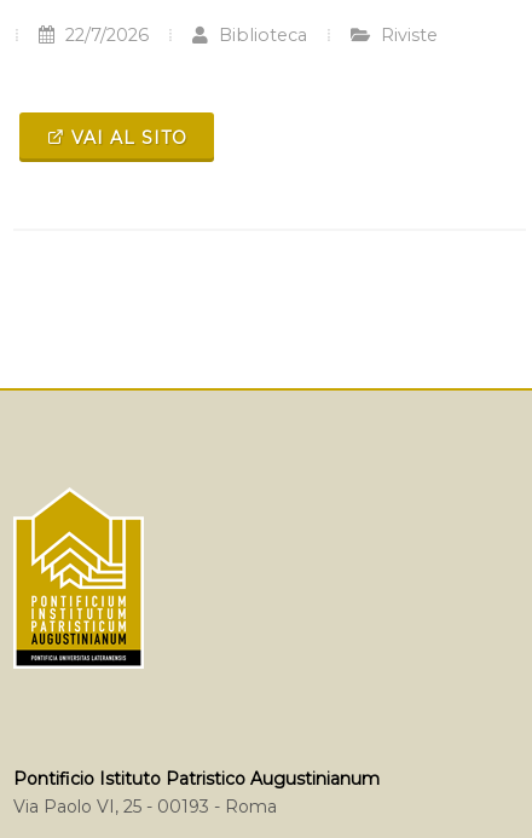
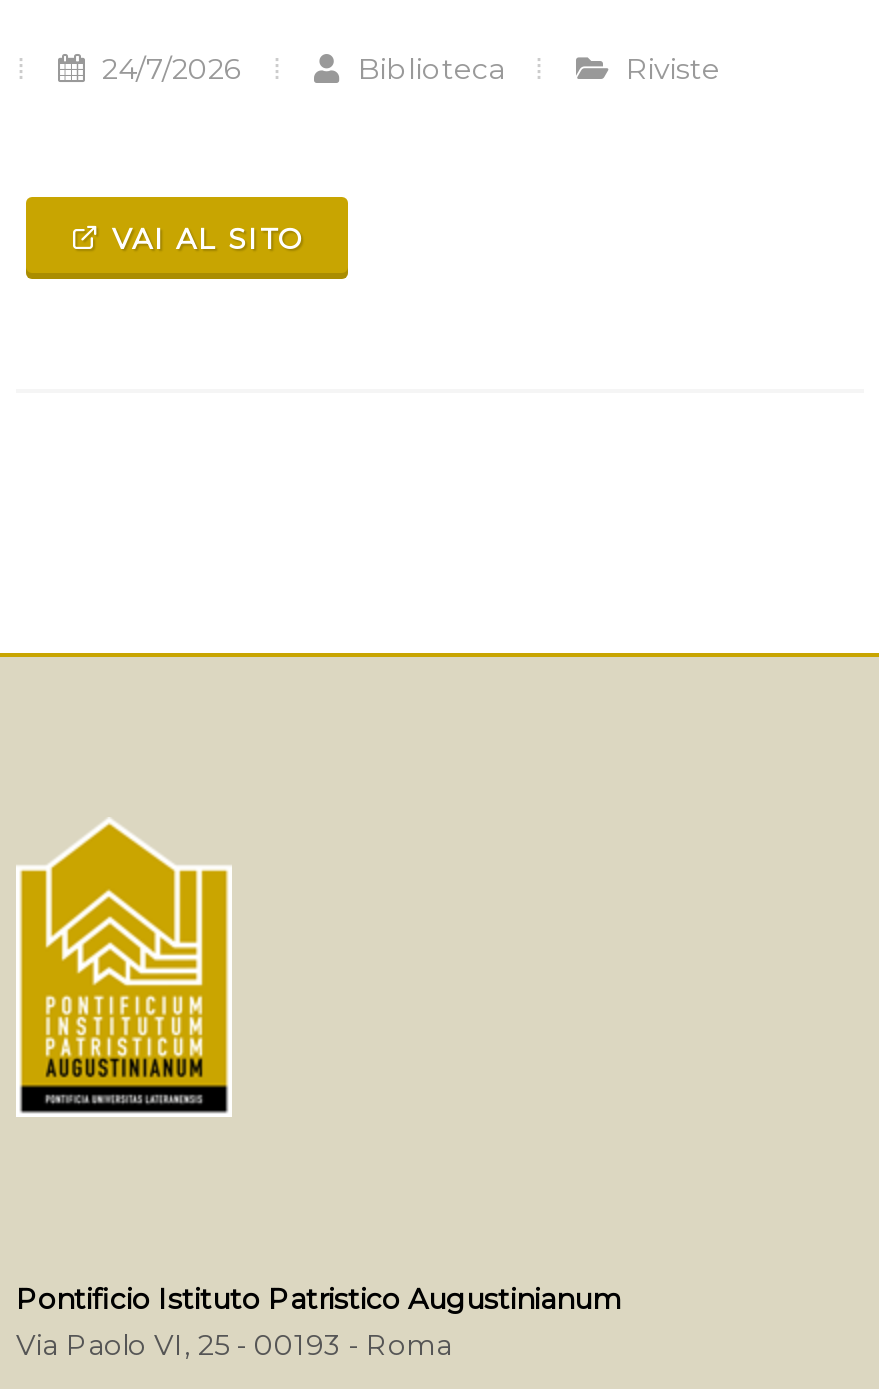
[60,24,149,46] 22/7/2026 -> [94,51,242,87] 24/7/2026

